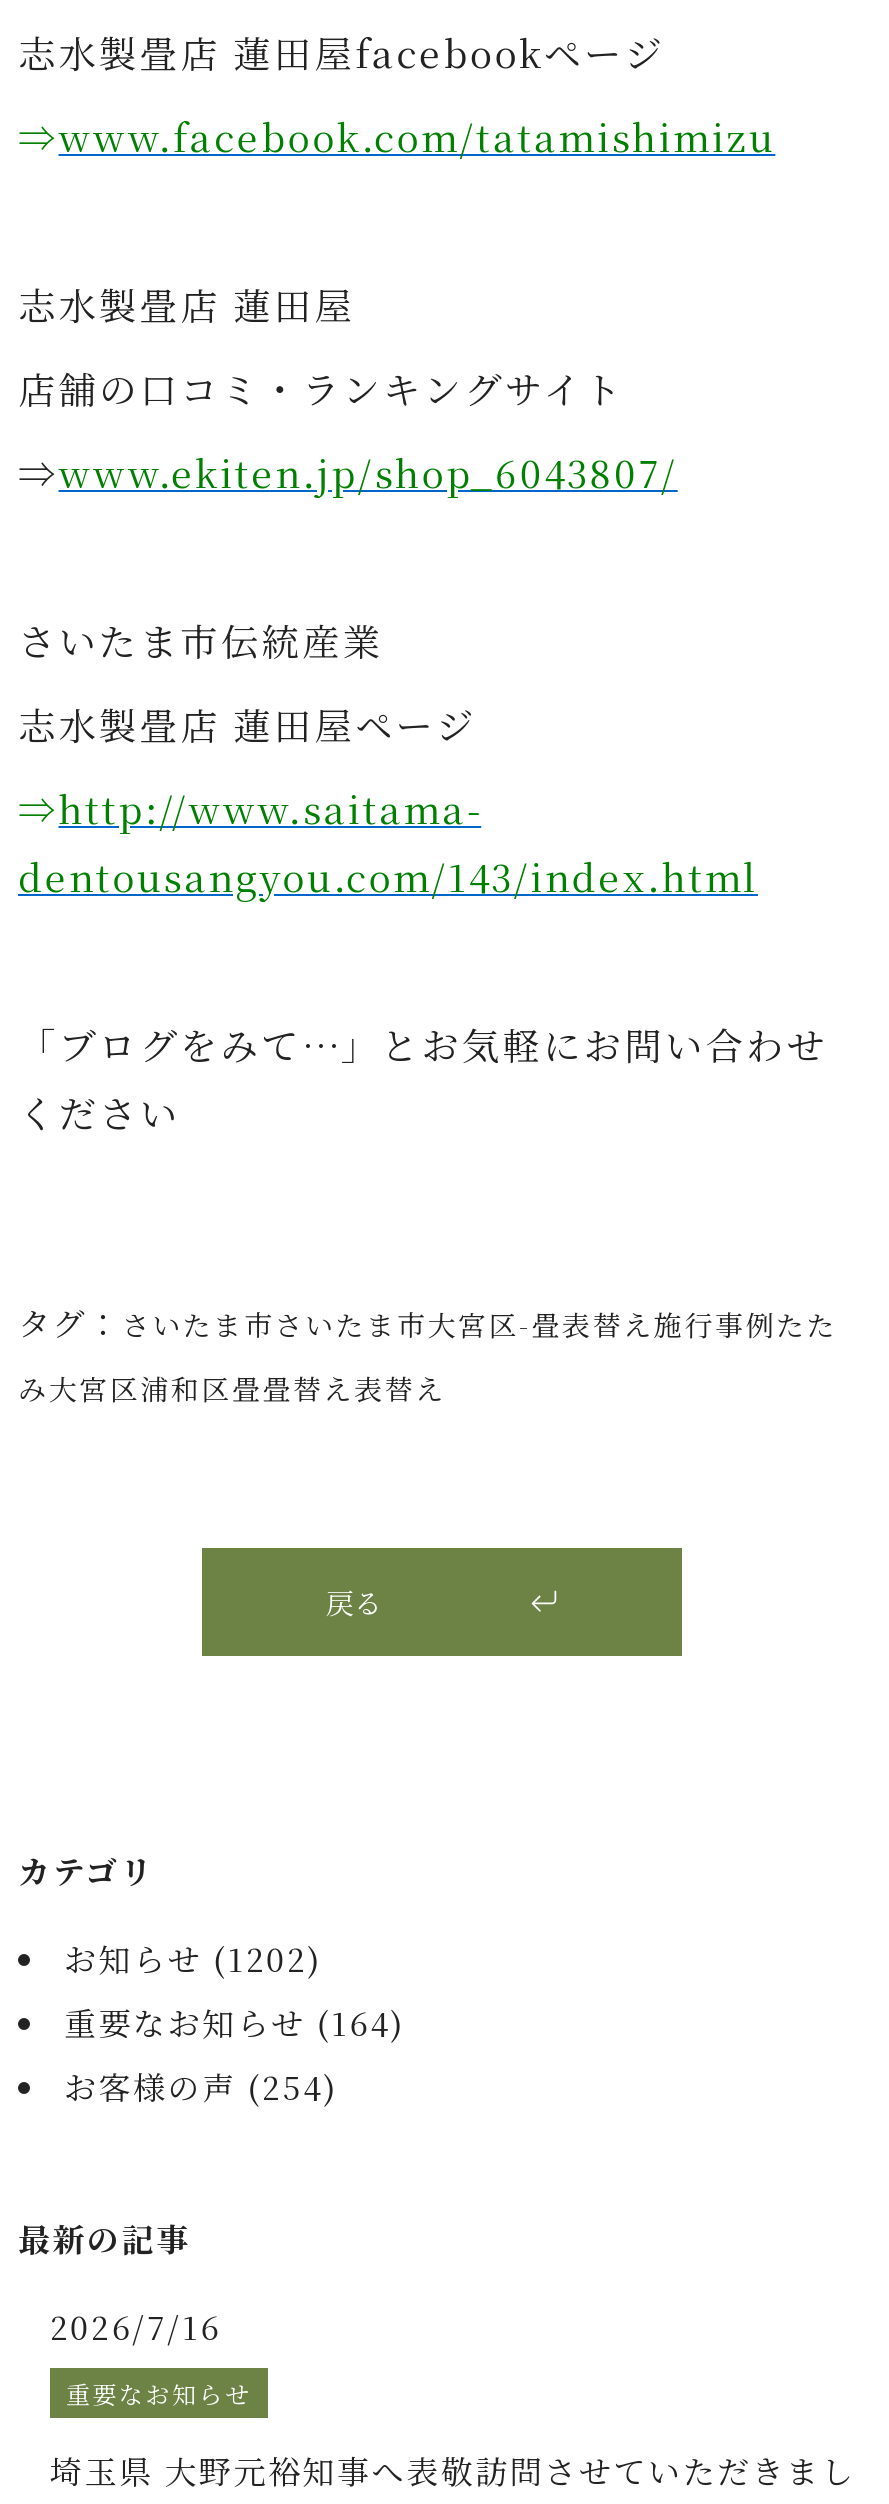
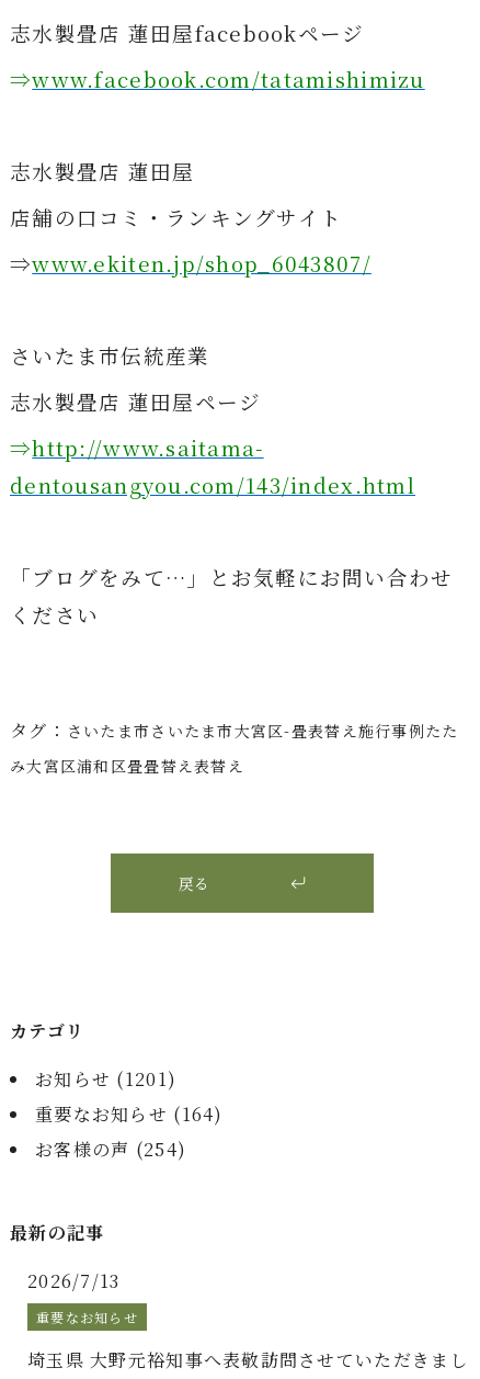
[64,1936,324,1982] お知らせ (1202) -> [35,1066,177,1091] お知らせ (1201)
[50,2304,221,2350] 2026/7/16 -> [27,1268,120,1293] 2026/7/13

